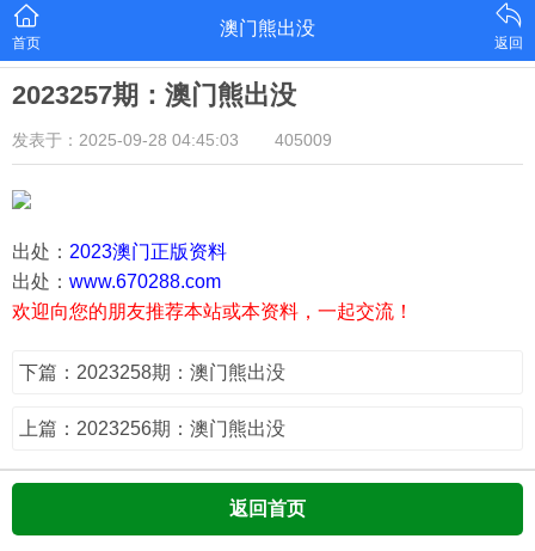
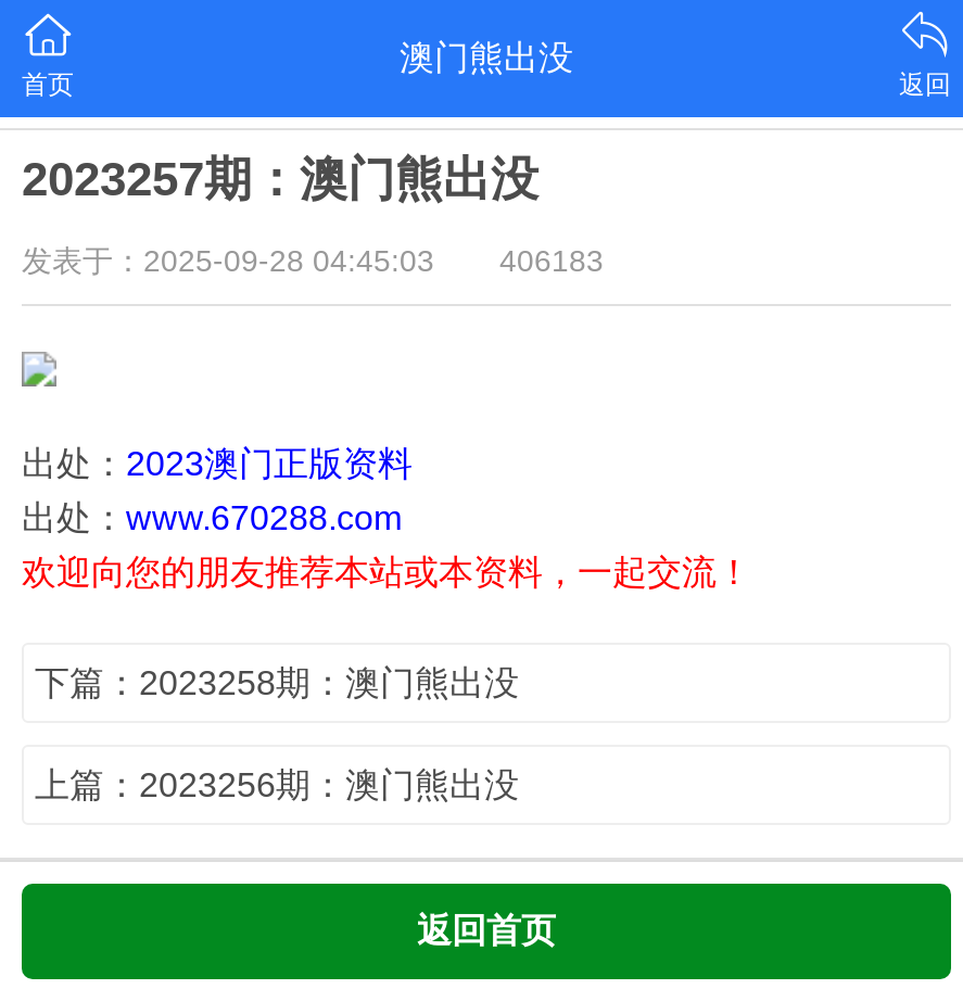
[12,130,332,149] 发表于：2025-09-28 04:45:03 405009 -> [22,243,604,278] 发表于：2025-09-28 04:45:03 406183

